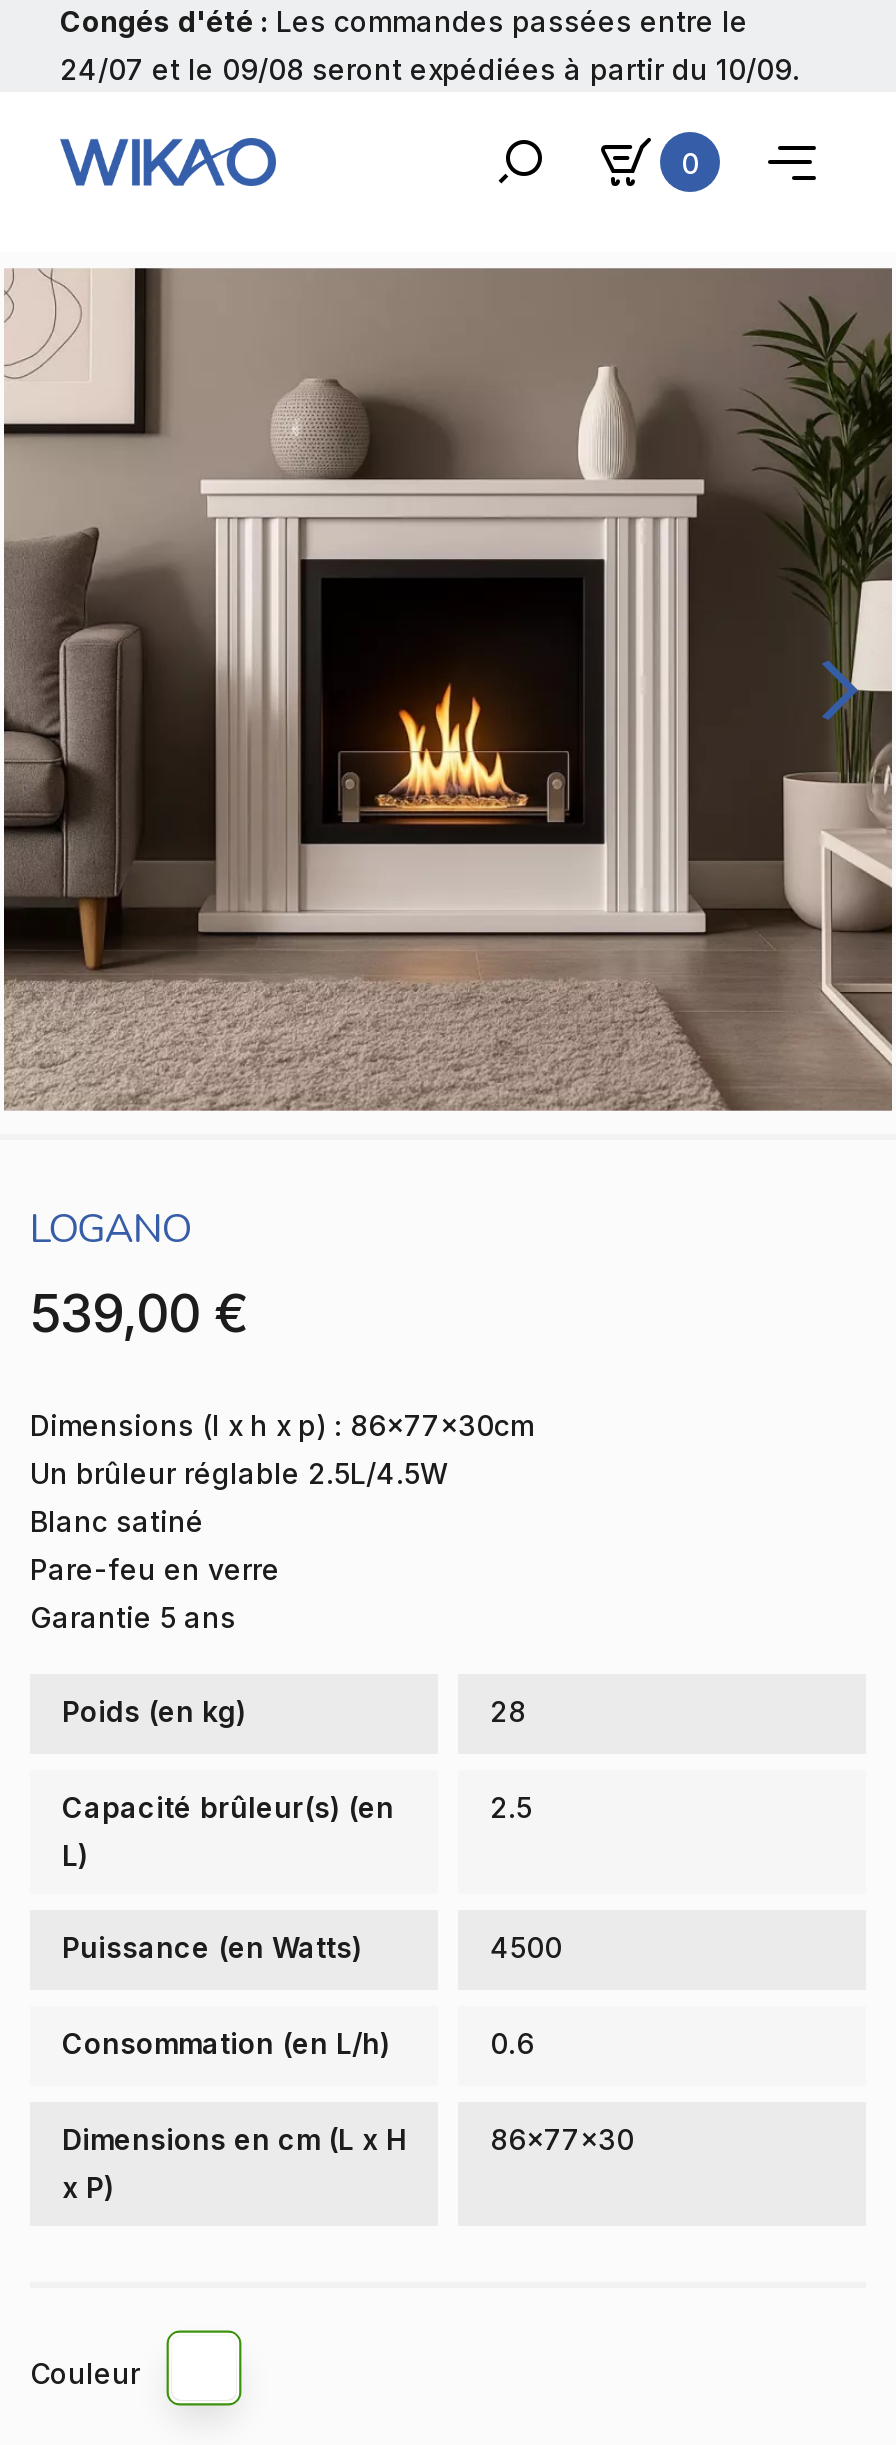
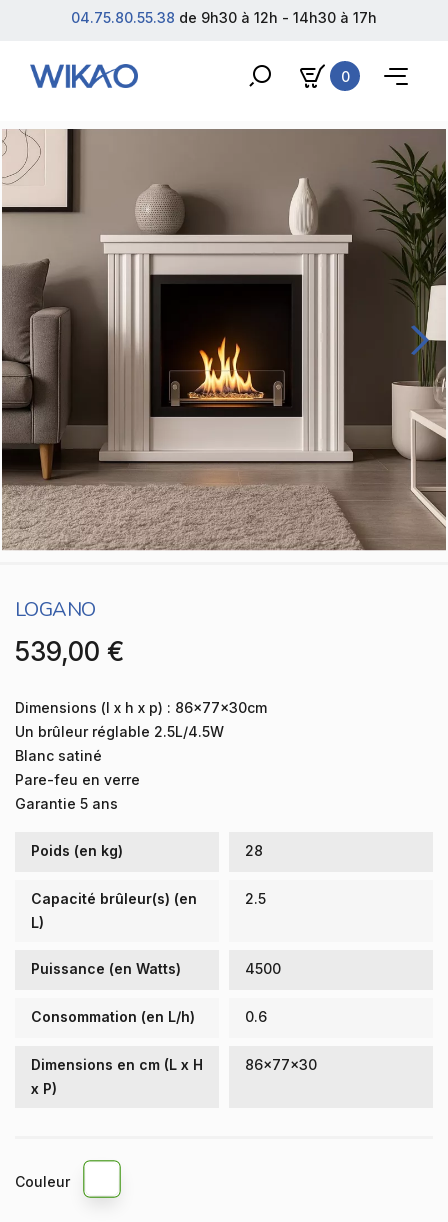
[60,4,800,86] Congés d'été : Les commandes passées entre le | 24/07 et le 09/08 seront expédiées à partir du 10/09. -> [71,9,377,26] 04.75.80.55.38 de 9h30 à 12h - 14h30 à 17h

